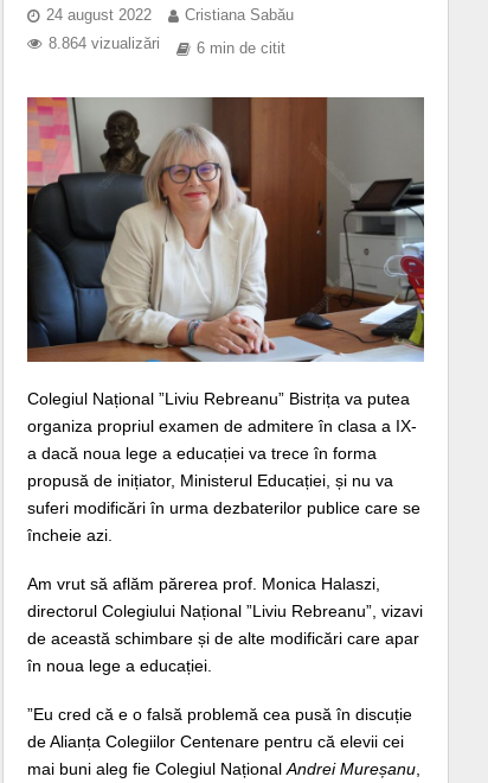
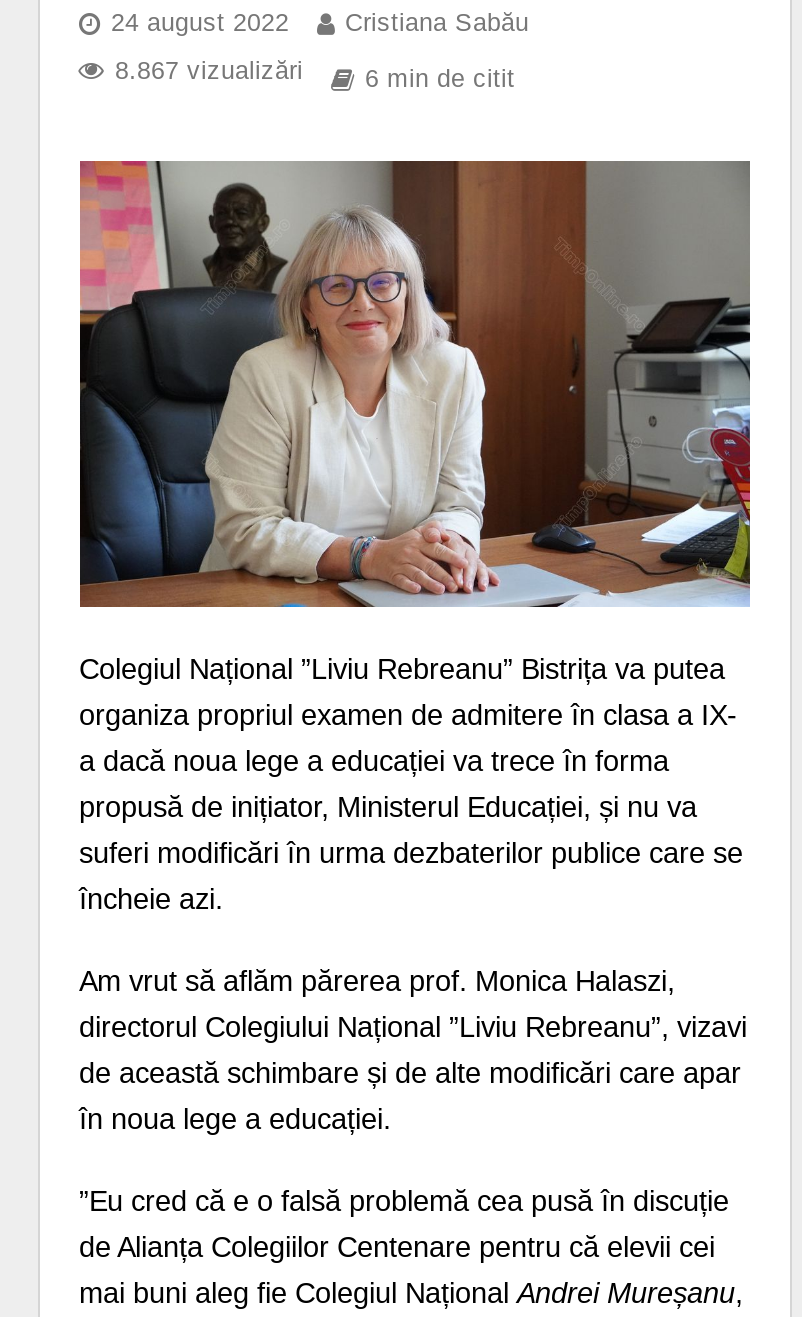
[48,36,159,52] 8.864 vizualizări -> [115,57,303,85] 8.867 vizualizări

